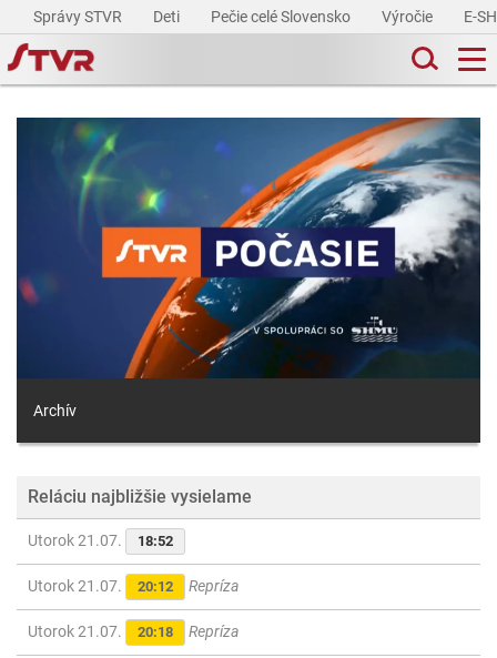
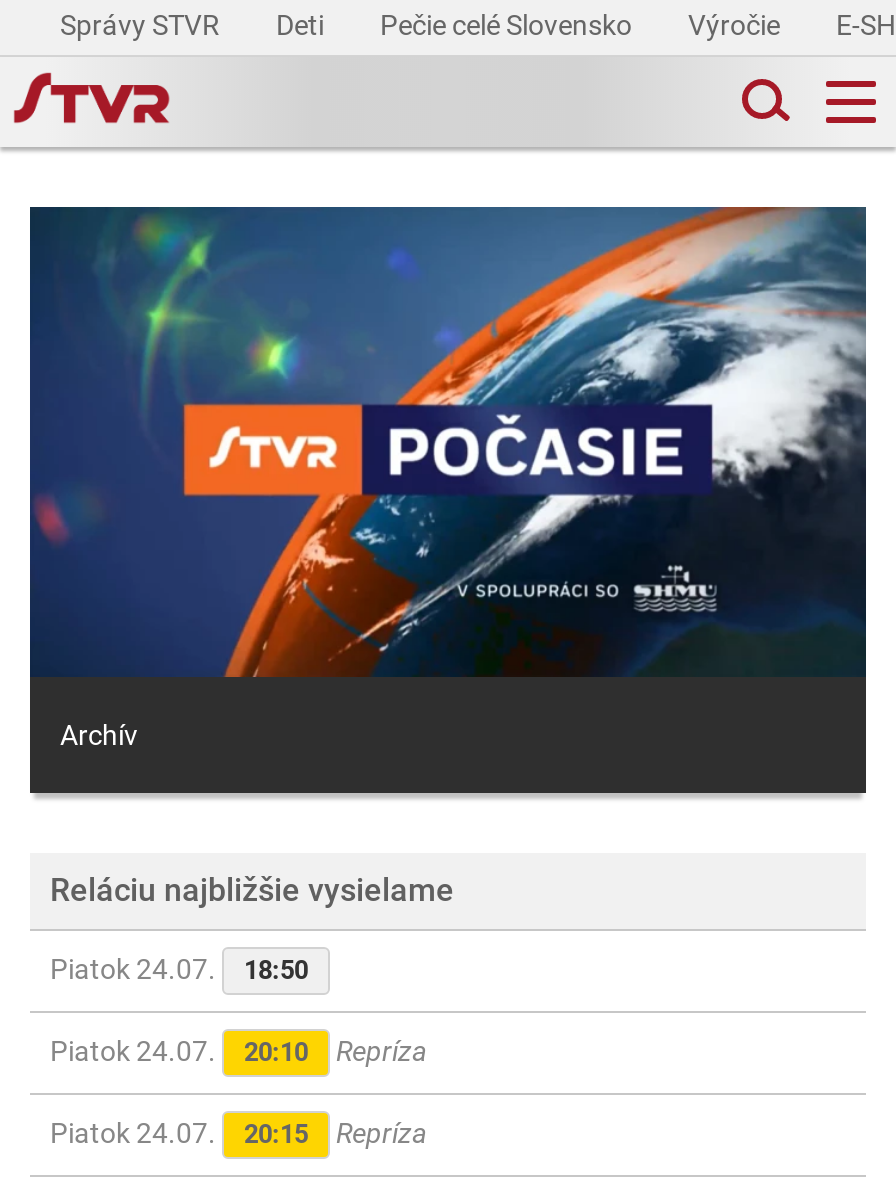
[28,532,173,550] Utorok 21.07. | 18:52 -> [50,954,308,986] Piatok 24.07. | 18:50
[28,577,173,595] Utorok 21.07. | 20:12 -> [50,1036,308,1068] Piatok 24.07. | 20:10
[28,623,173,641] Utorok 21.07. | 20:18 -> [50,1118,308,1150] Piatok 24.07. | 20:15

